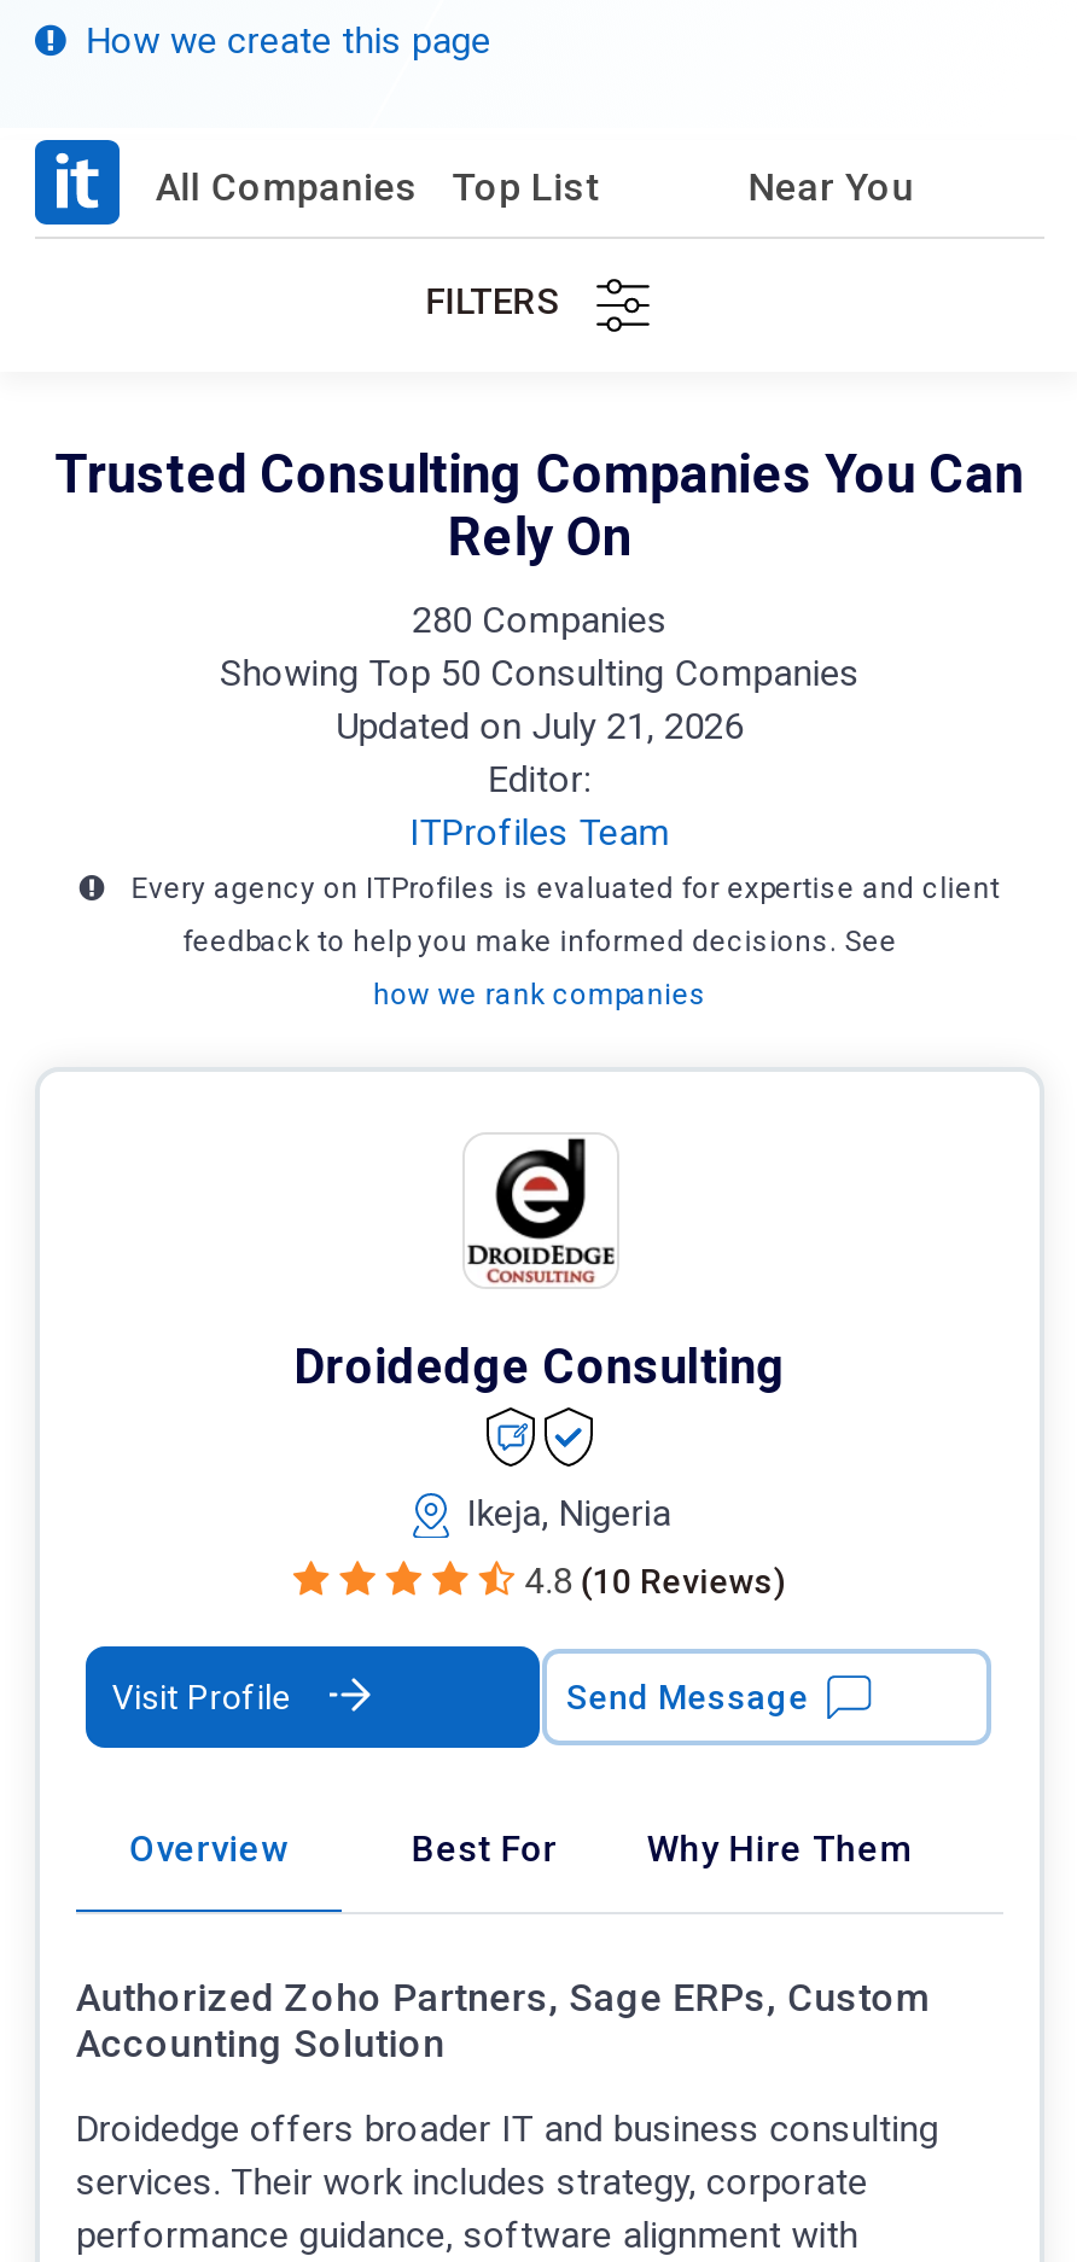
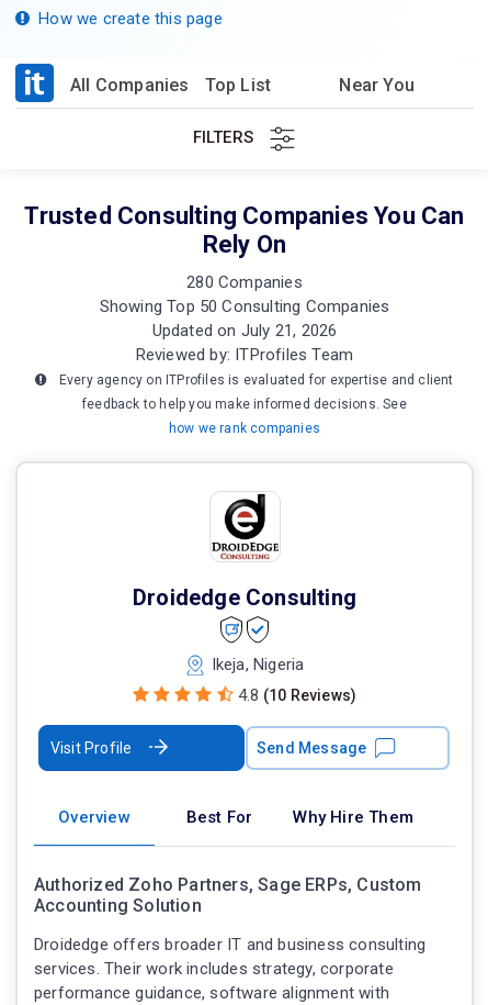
[409,758,670,854] Editor: | ITProfiles Team -> [136,345,353,364] Reviewed by: ITProfiles Team

